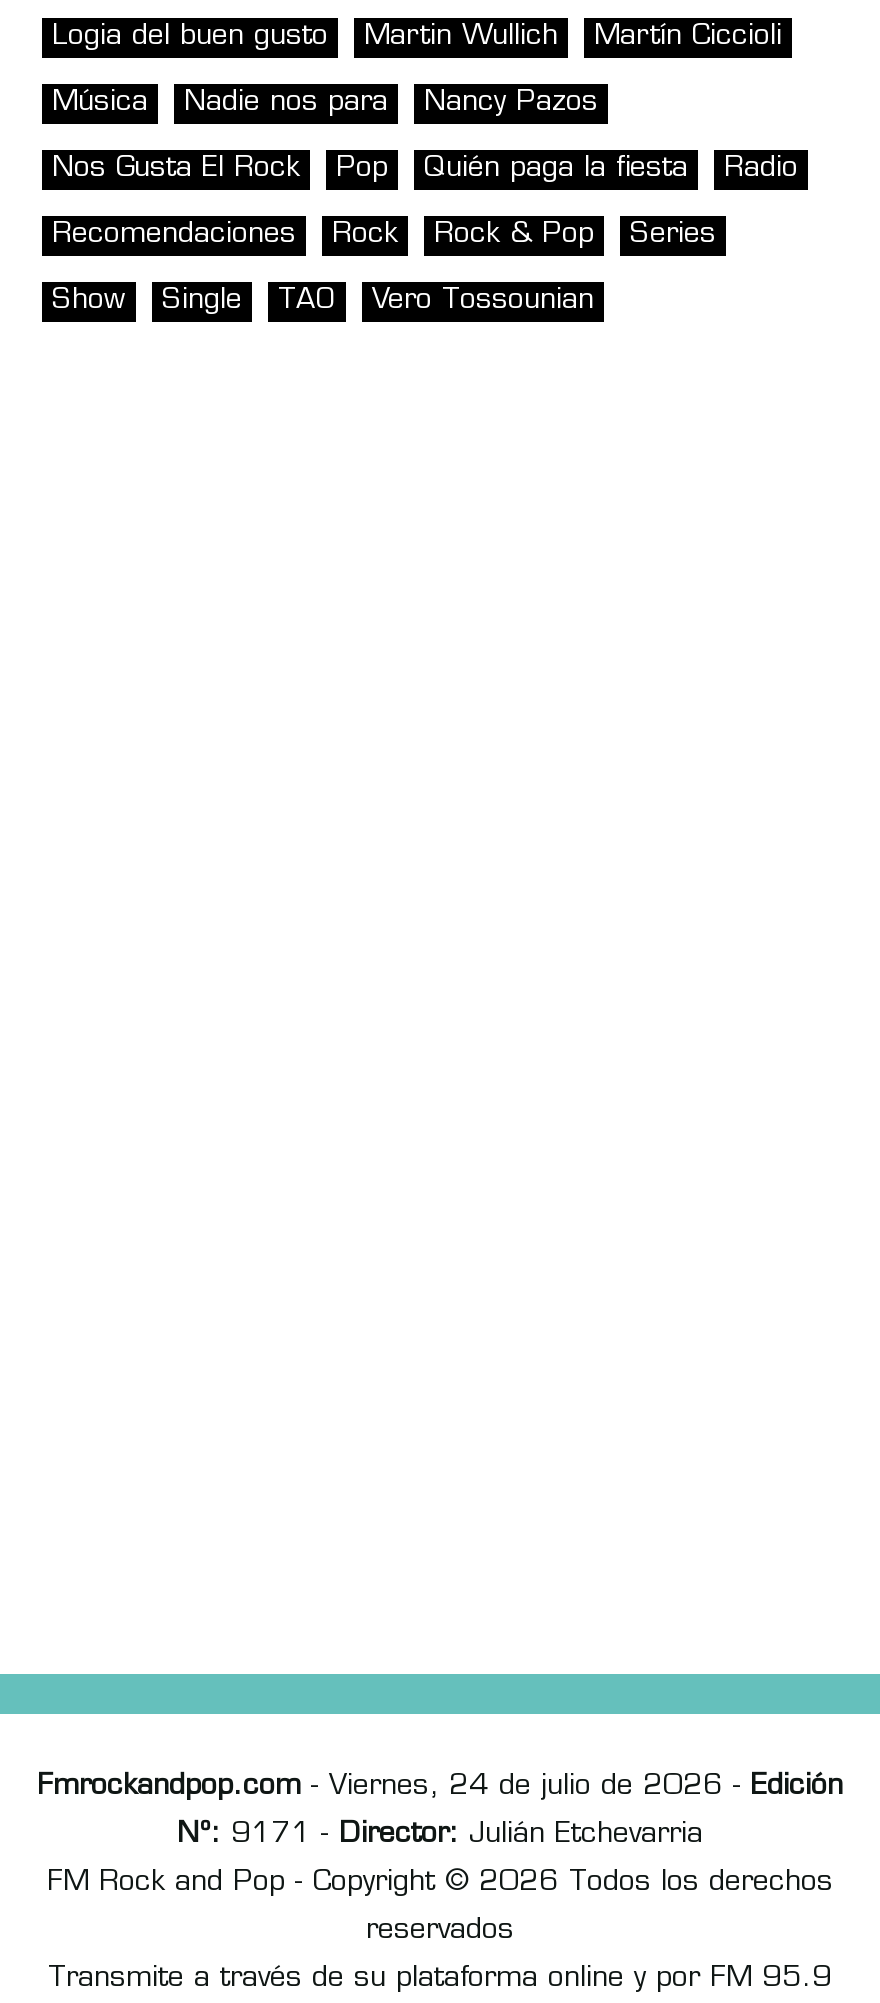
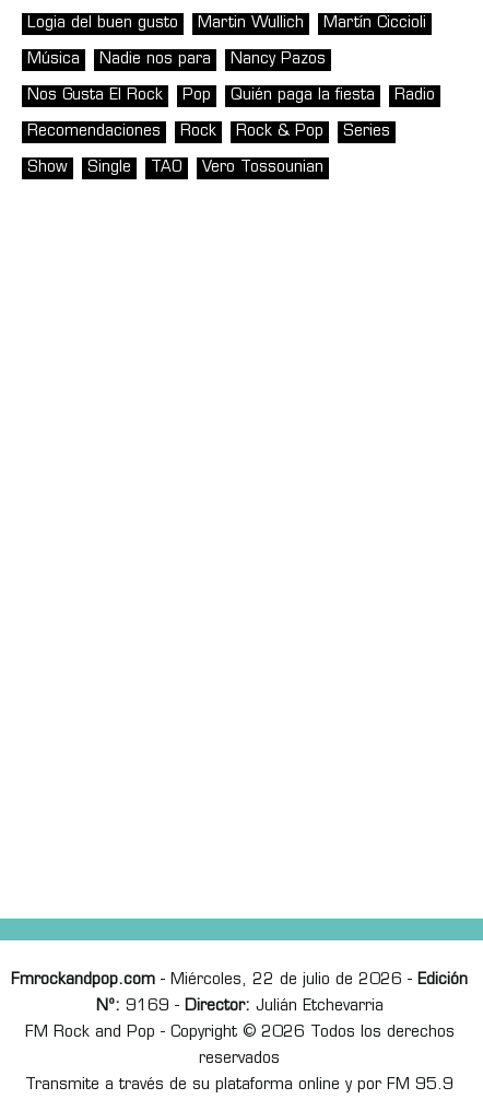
[37,1772,843,1802] Fmrockandpop.com - Viernes, 24 de julio de 2026 - Edición -> [11,972,468,989] Fmrockandpop.com - Miércoles, 22 de julio de 2026 - Edición
[177,1820,703,1850] Nº: 9171 - Director: Julián Etchevarria -> [96,998,383,1015] Nº: 9169 - Director: Julián Etchevarria

